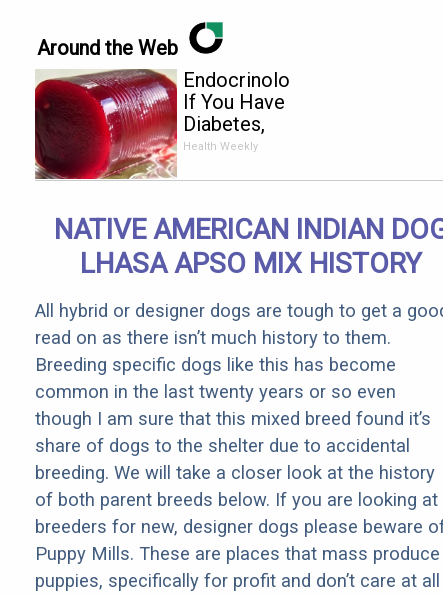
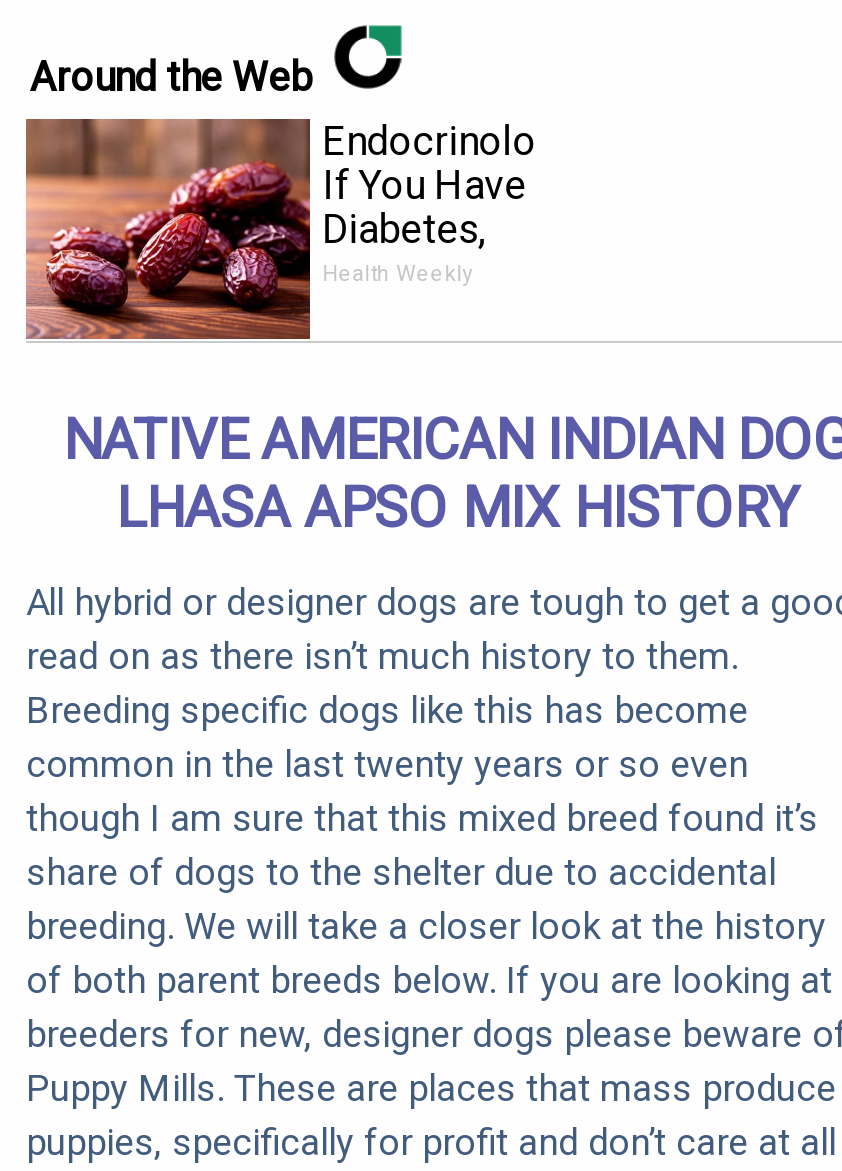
[34,69,178,179] [image] -> [24,117,312,341] [image]

